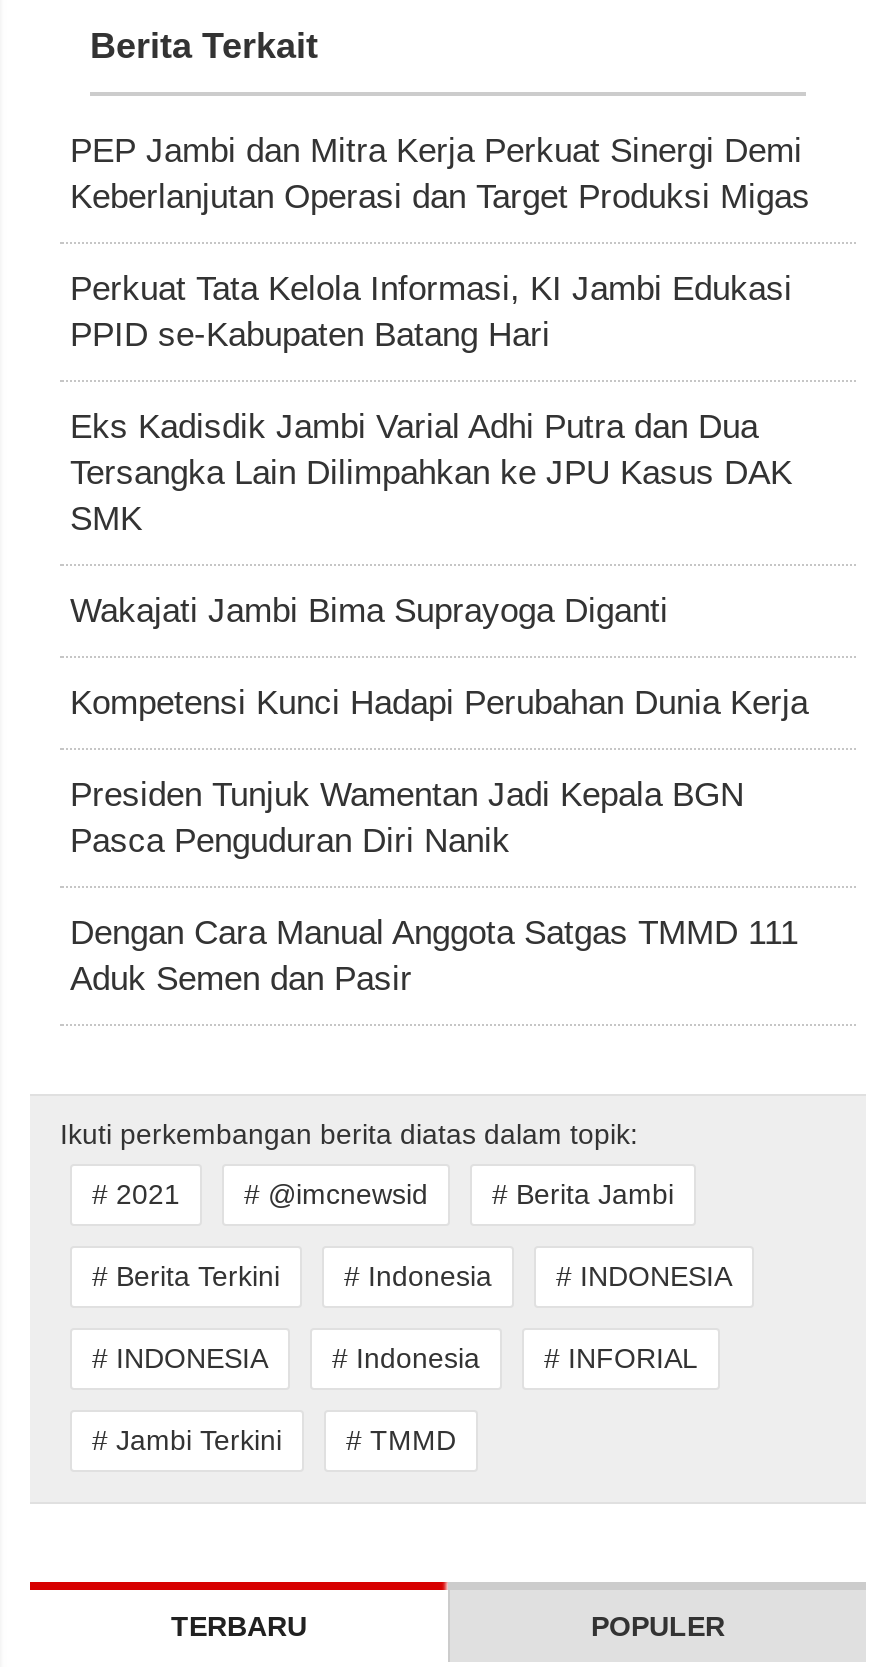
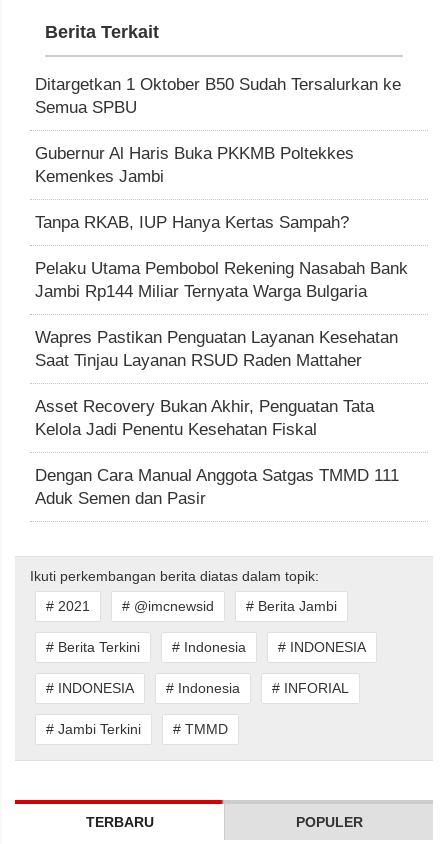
[70,132,810,216] PEP Jambi dan Mitra Kerja Perkuat Sinergi Demi | Keberlanjutan Operasi dan Target Produksi Migas -> [35,75,401,117] Ditargetkan 1 Oktober B50 Sudah Tersalurkan ke | Semua SPBU
[70,270,792,354] Perkuat Tata Kelola Informasi, KI Jambi Edukasi | PPID se-Kabupaten Batang Hari -> [35,144,354,186] Gubernur Al Haris Buka PKKMB Poltekkes | Kemenkes Jambi
[70,408,792,538] Eks Kadisdik Jambi Varial Adhi Putra dan Dua | Tersangka Lain Dilimpahkan ke JPU Kasus DAK | SMK -> [35,213,349,232] Tanpa RKAB, IUP Hanya Kertas Sampah?
[70,592,668,630] Wakajati Jambi Bima Suprayoga Diganti -> [35,259,408,301] Pelaku Utama Pembobol Rekening Nasabah Bank | Jambi Rp144 Miliar Ternyata Warga Bulgaria
[70,684,808,722] Kompetensi Kunci Hadapi Perubahan Dunia Kerja -> [35,328,398,370] Wapres Pastikan Penguatan Layanan Kesehatan | Saat Tinjau Layanan RSUD Raden Mattaher
[70,776,744,860] Presiden Tunjuk Wamentan Jadi Kepala BGN | Pasca Penguduran Diri Nanik -> [35,397,374,439] Asset Recovery Bukan Akhir, Penguatan Tata | Kelola Jadi Penentu Kesehatan Fiskal

